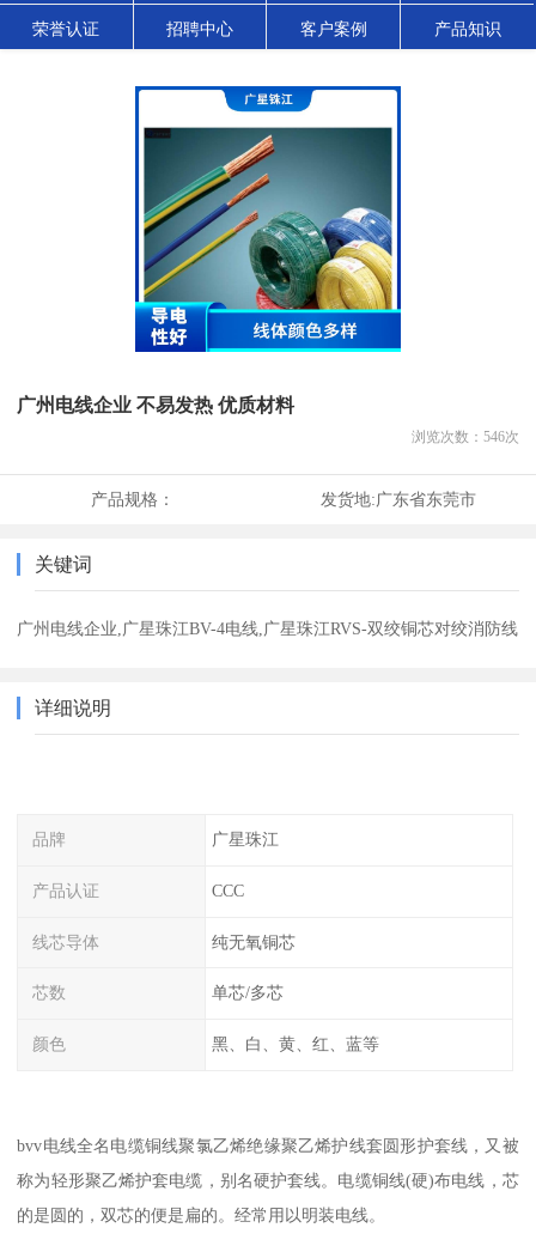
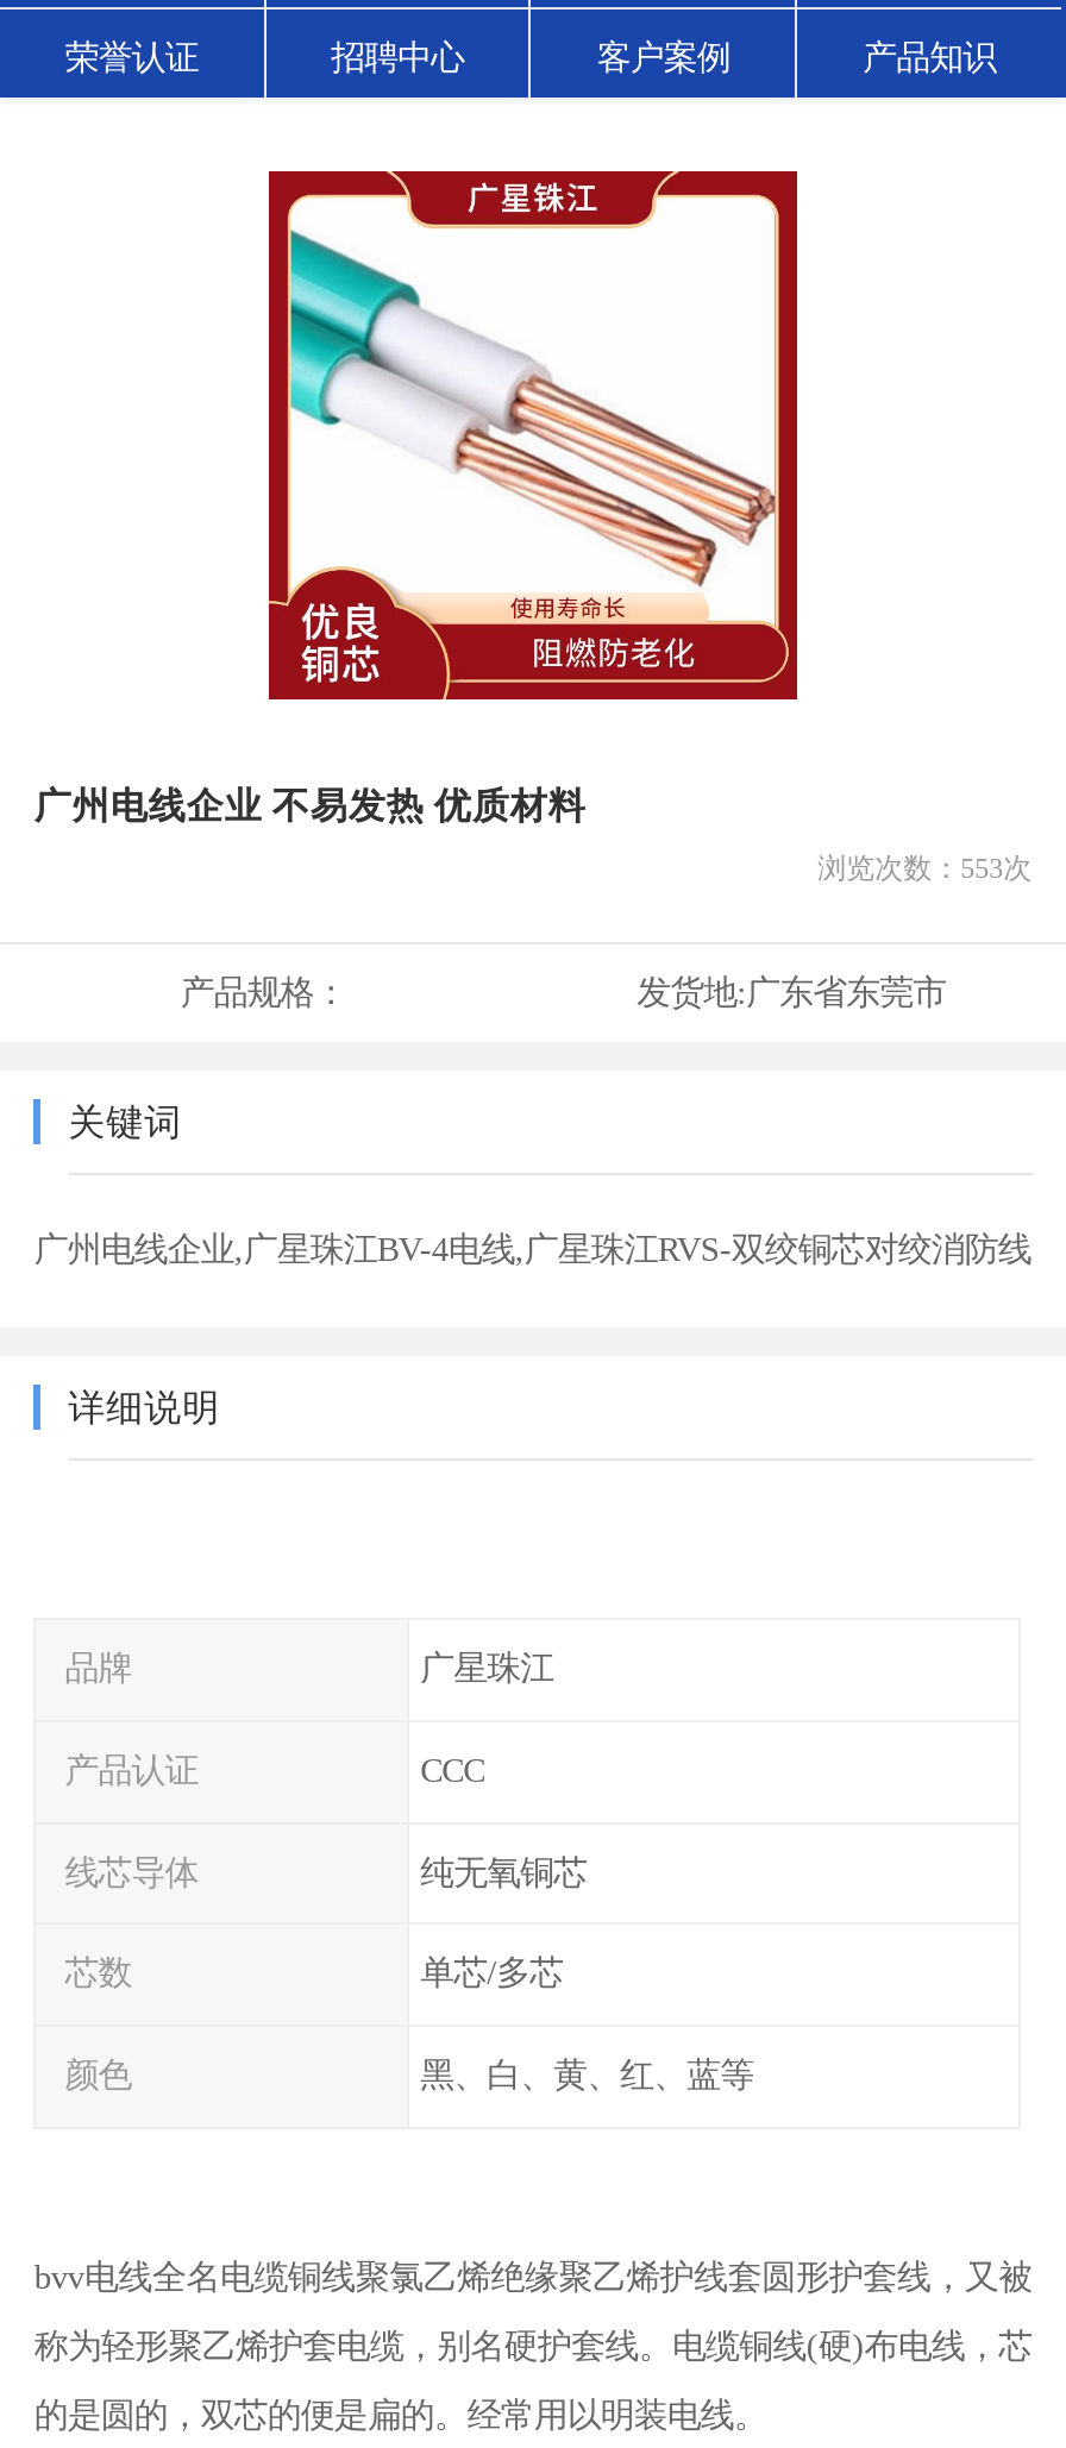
[134,85,402,353] [image] -> [266,169,799,702] [image]
[411,429,519,445] 浏览次数：546次 -> [818,852,1032,885] 浏览次数：553次

